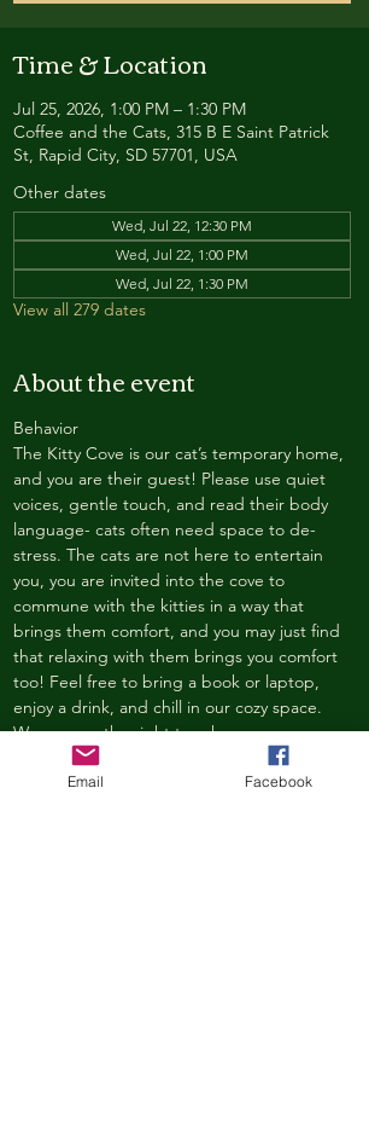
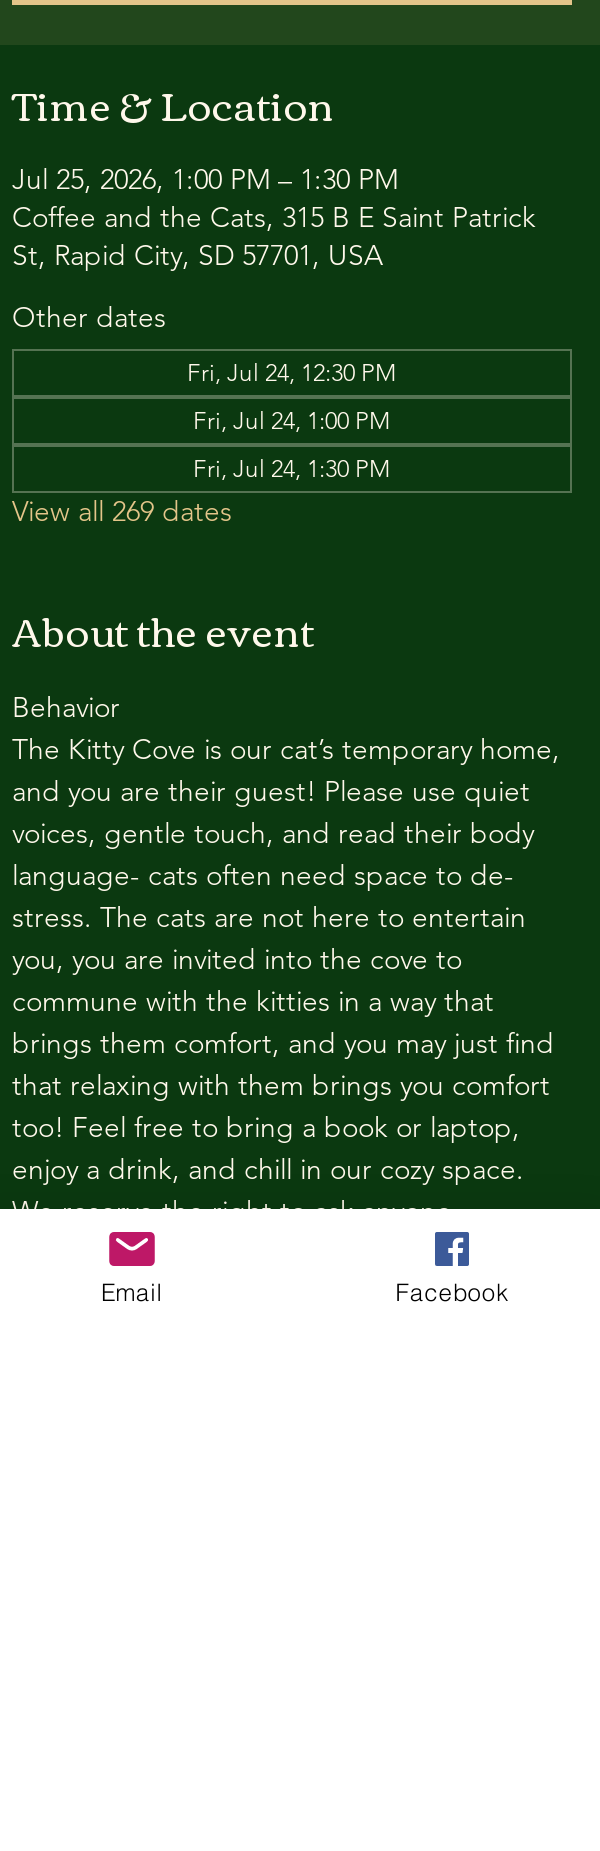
[112,216,252,234] Wed, Jul 22, 12:30 PM -> [187,357,397,387] Fri, Jul 24, 12:30 PM
[116,245,248,263] Wed, Jul 22, 1:00 PM -> [193,405,391,435] Fri, Jul 24, 1:00 PM
[116,274,248,292] Wed, Jul 22, 1:30 PM -> [193,453,391,483] Fri, Jul 24, 1:30 PM
[13,299,146,320] View all 279 dates -> [12,493,232,529] View all 269 dates

